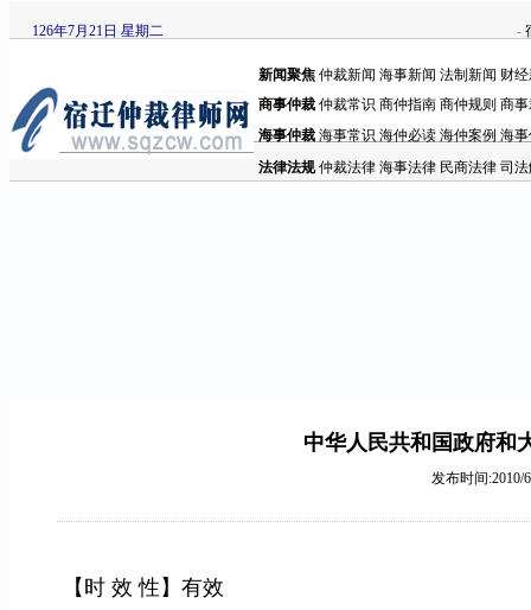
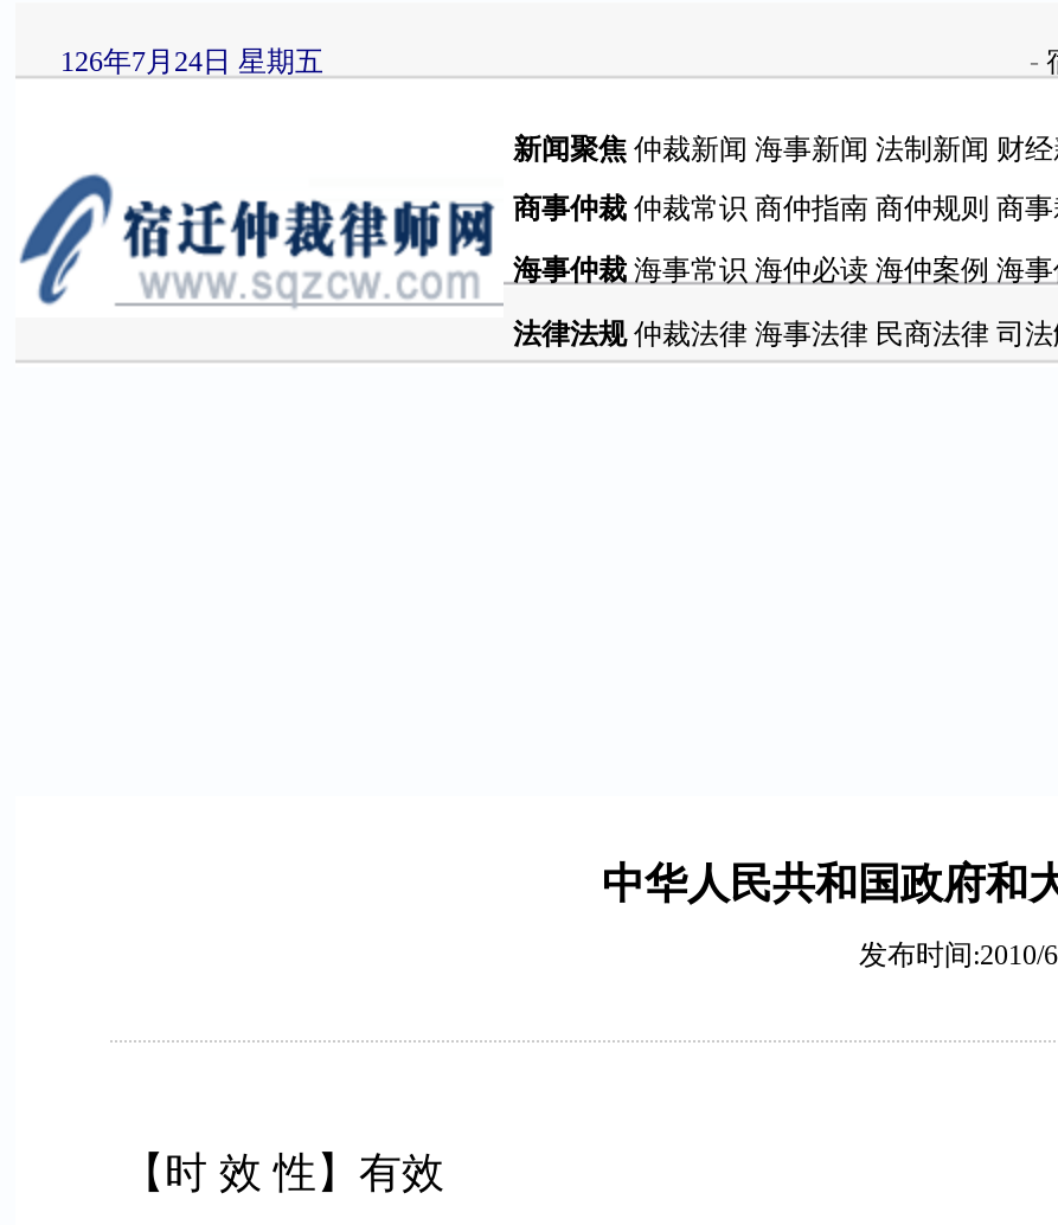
[32,23,164,39] 126年7月21日 星期二 -> [60,45,323,78] 126年7月24日 星期五

